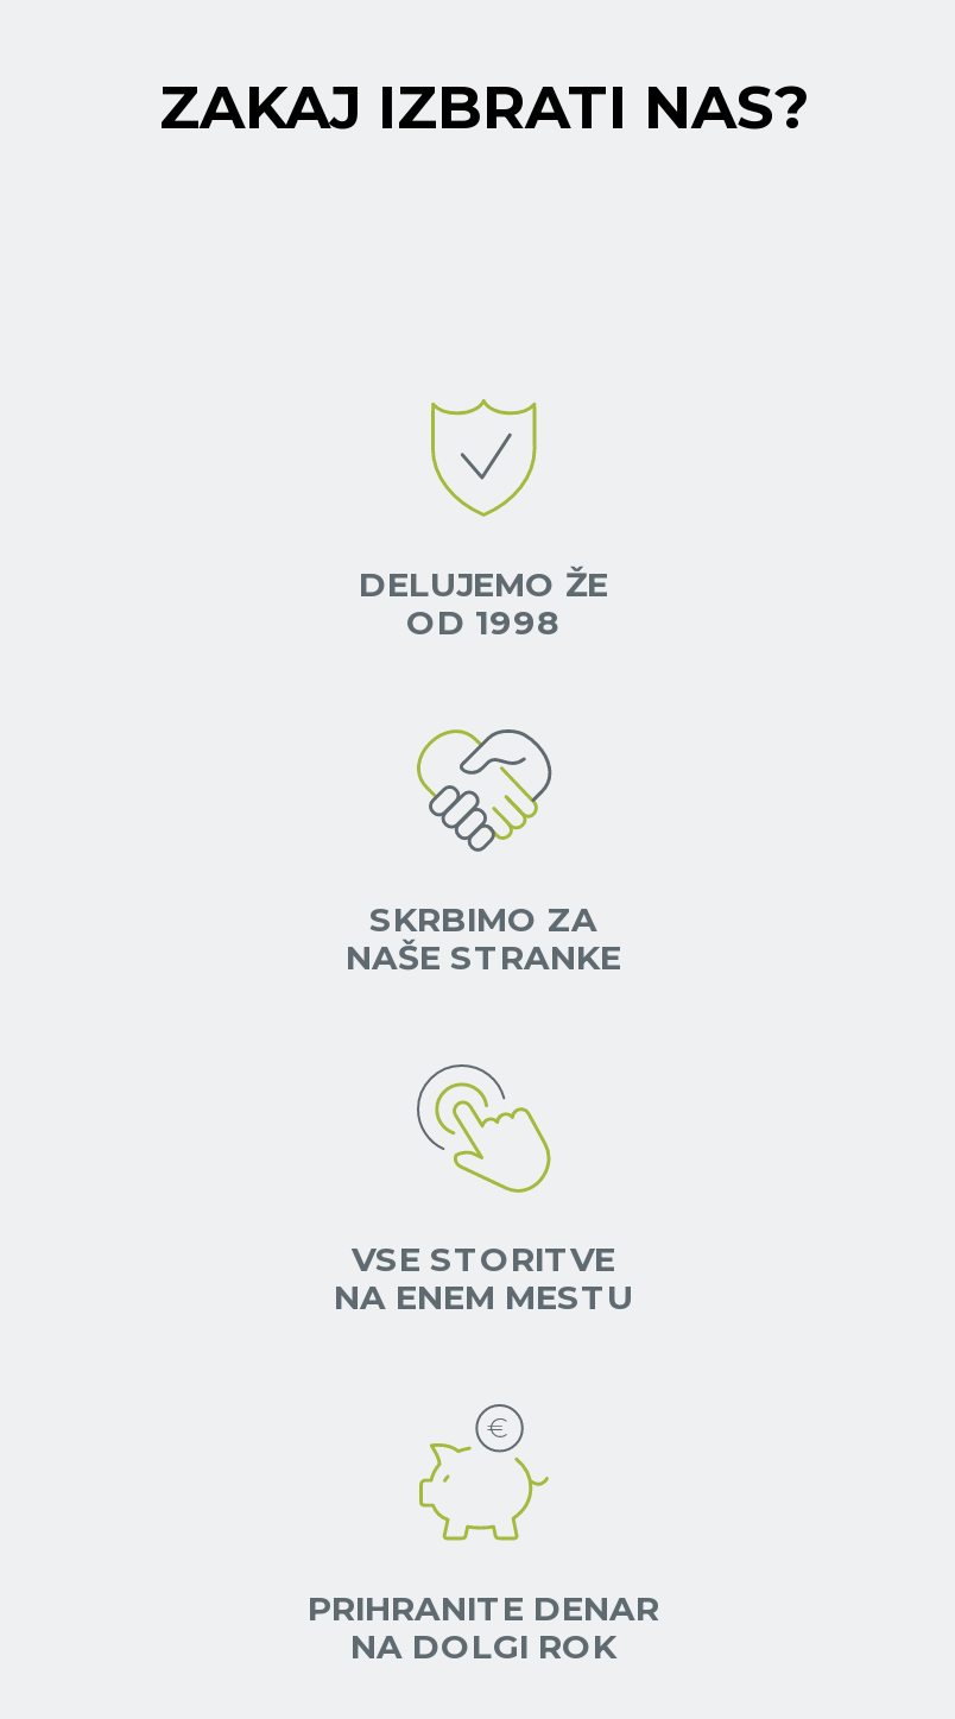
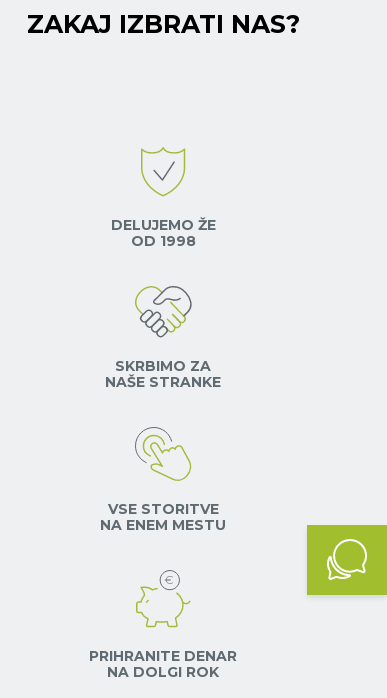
none -> [306,524,384,597] [image]

